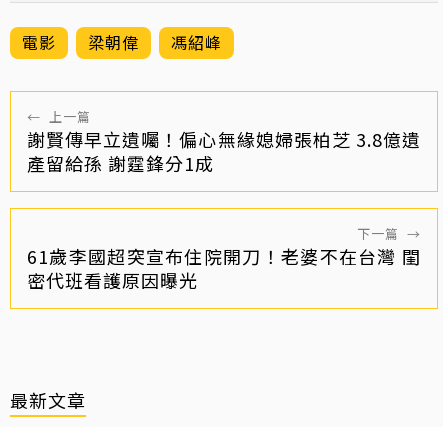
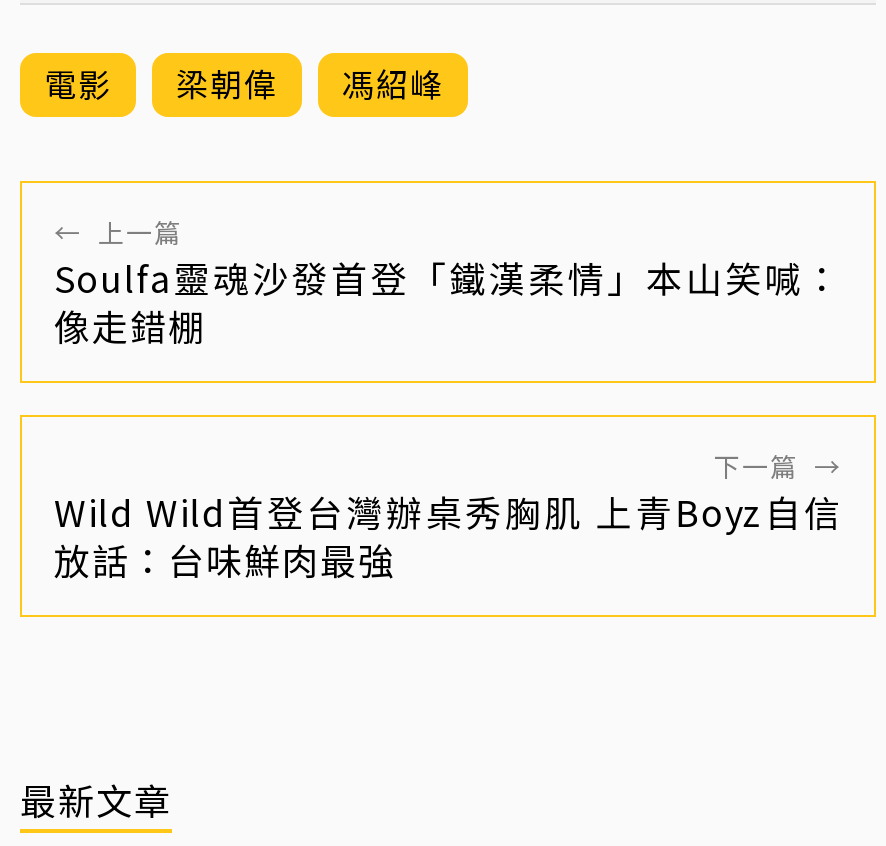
[27,126,421,176] 謝賢傳早立遺囑！偏心無緣媳婦張柏芝 3.8億遺 | 產留給孫 謝霆鋒分1成 -> [54,252,842,352] Soulfa靈魂沙發首登「鐵漢柔情」本山笑喊： | 像走錯棚
[27,243,421,293] 61歲李國超突宣布住院開刀！老婆不在台灣 閨 | 密代班看護原因曝光 -> [54,486,842,586] Wild Wild首登台灣辦桌秀胸肌 上青Boyz自信 | 放話：台味鮮肉最強

